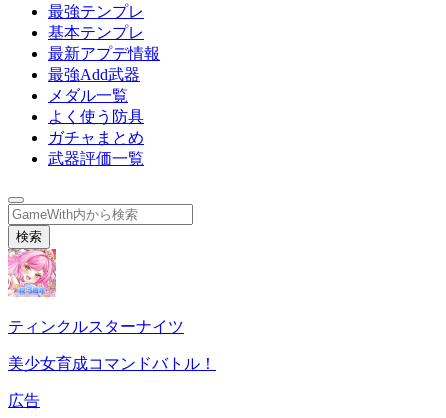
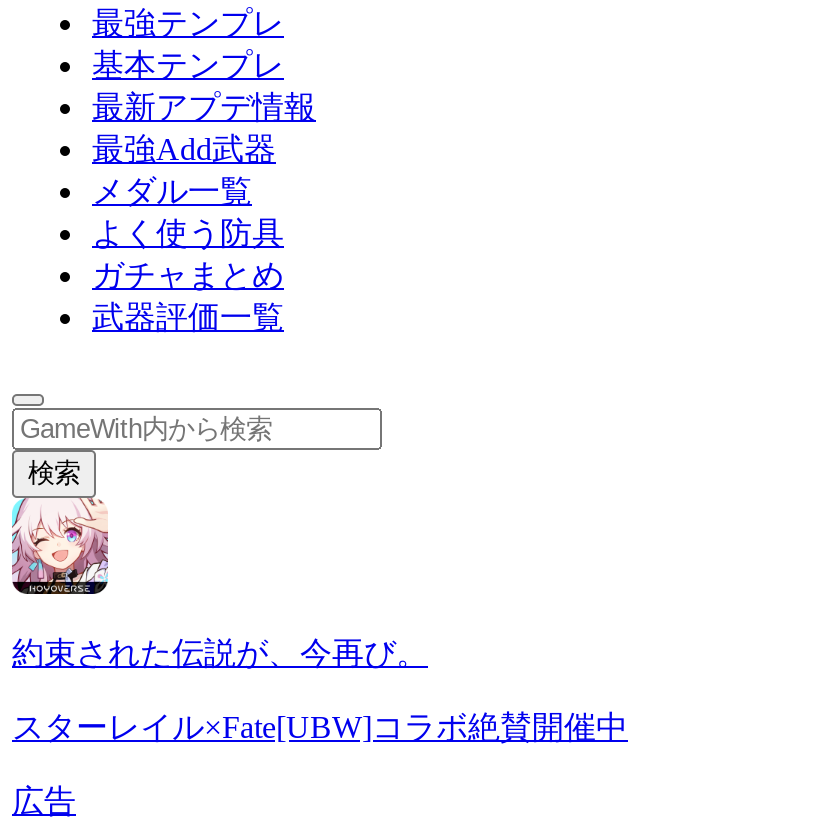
[7,248,184,335] [image] | ティンクルスターナイツ -> [10,496,428,670] [image] | 約束された伝説が、今再び。
[8,355,216,372] 美少女育成コマンドバトル！ -> [12,710,628,744] スターレイル×Fate[UBW]コラボ絶賛開催中

